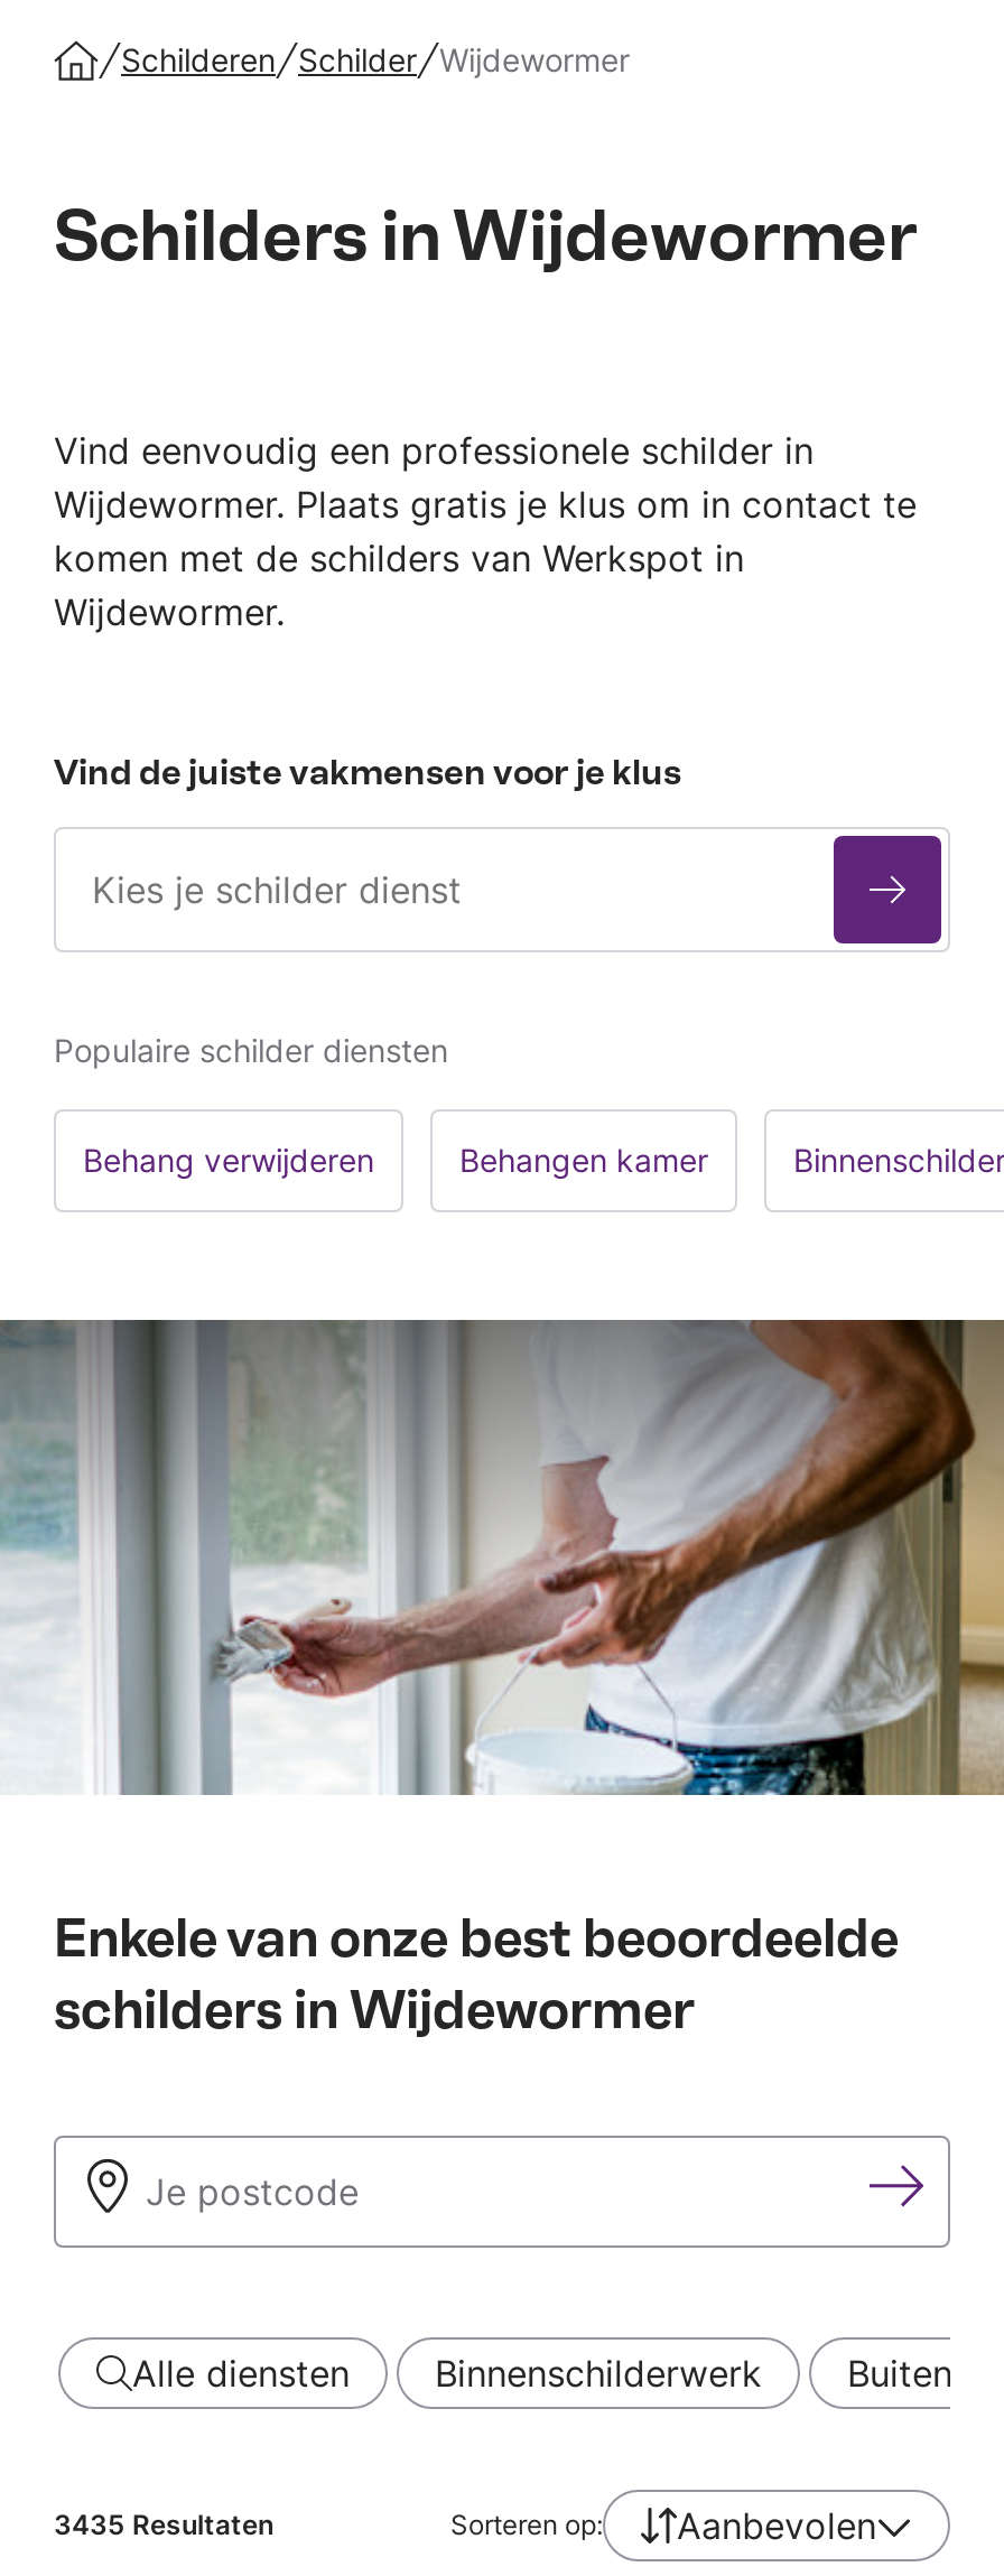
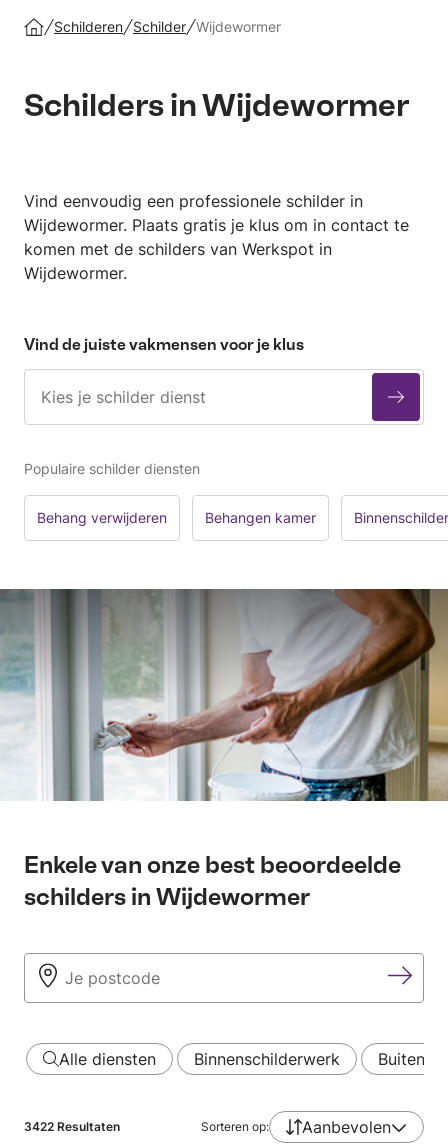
[54,2508,273,2541] 3435 Resultaten -> [24,1119,120,1134] 3422 Resultaten

